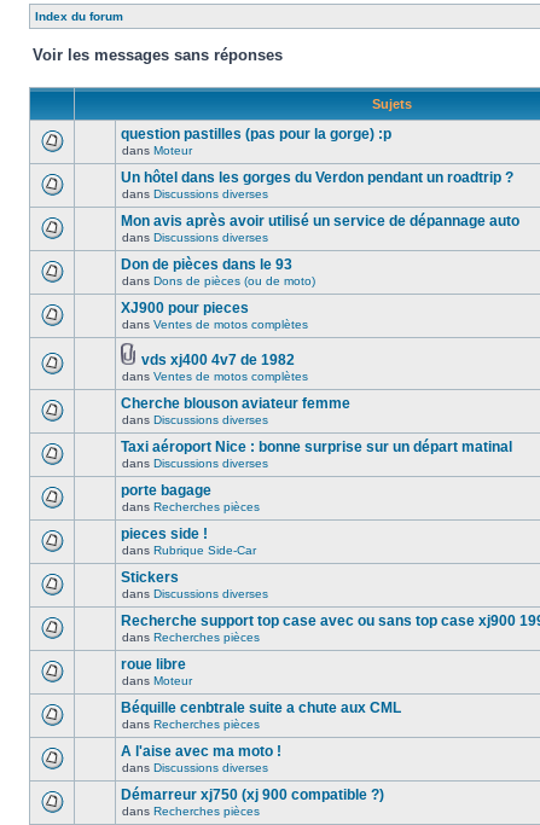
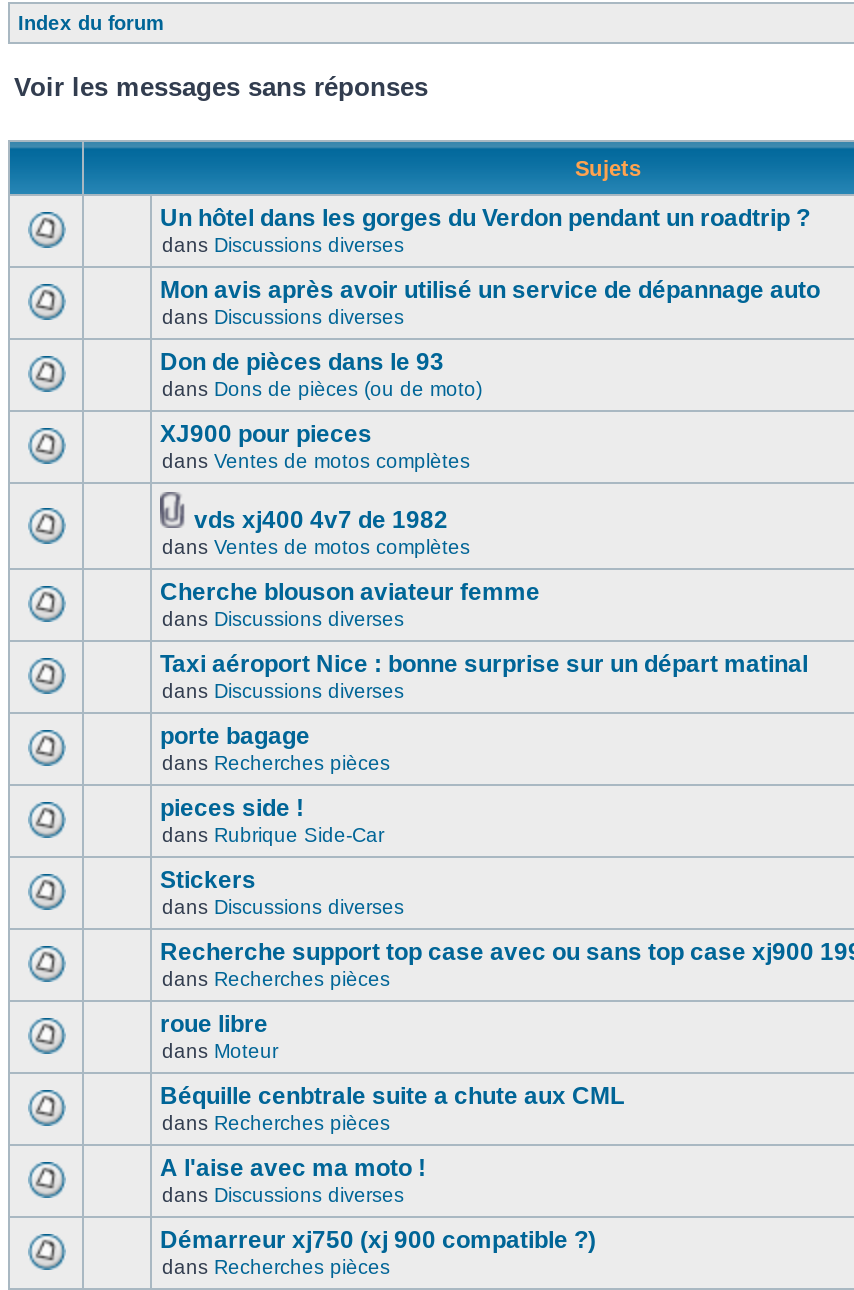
[121,126,391,157] question pastilles (pas pour la gorge) :p | dans Moteur -> none

